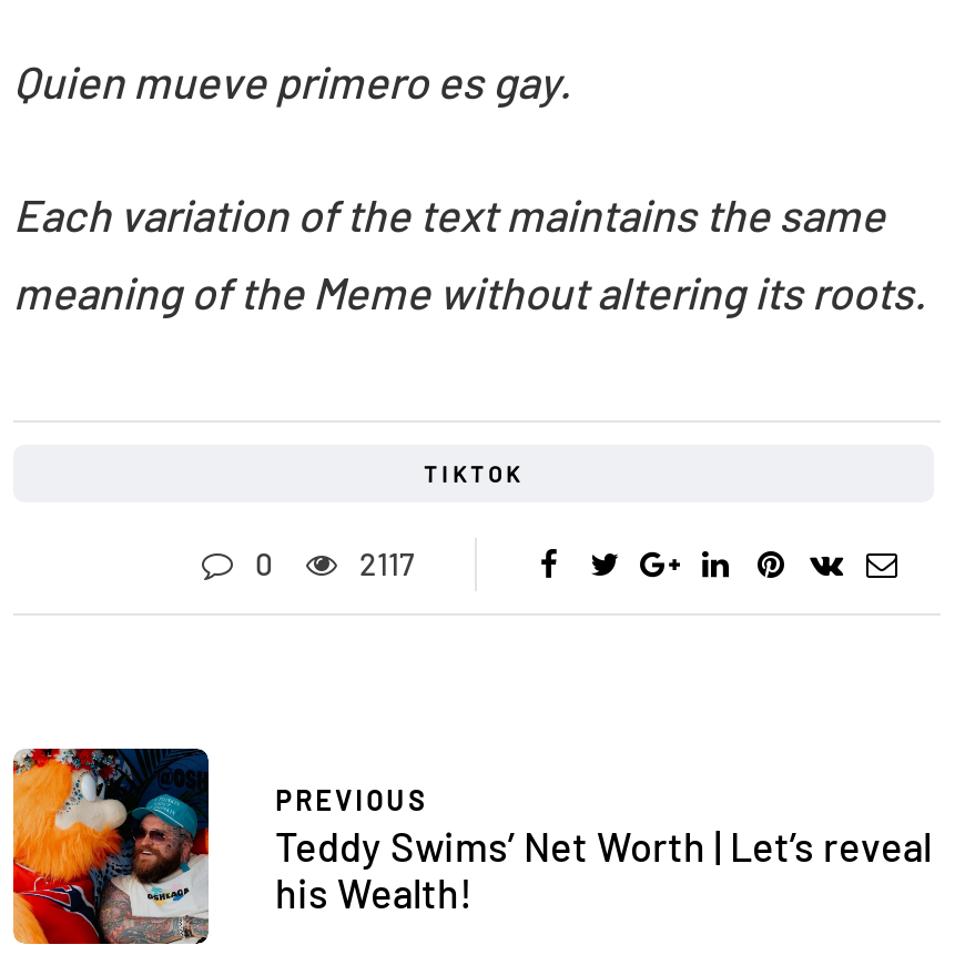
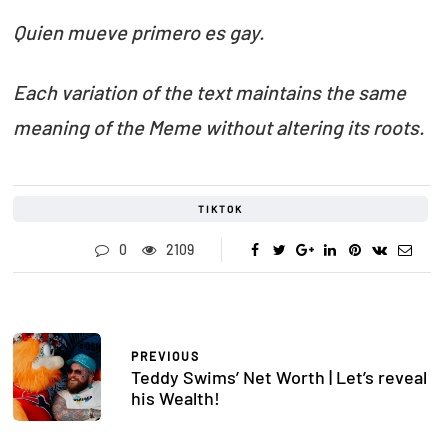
[359,545,415,583] 2117 -> [166,241,194,258] 2109

